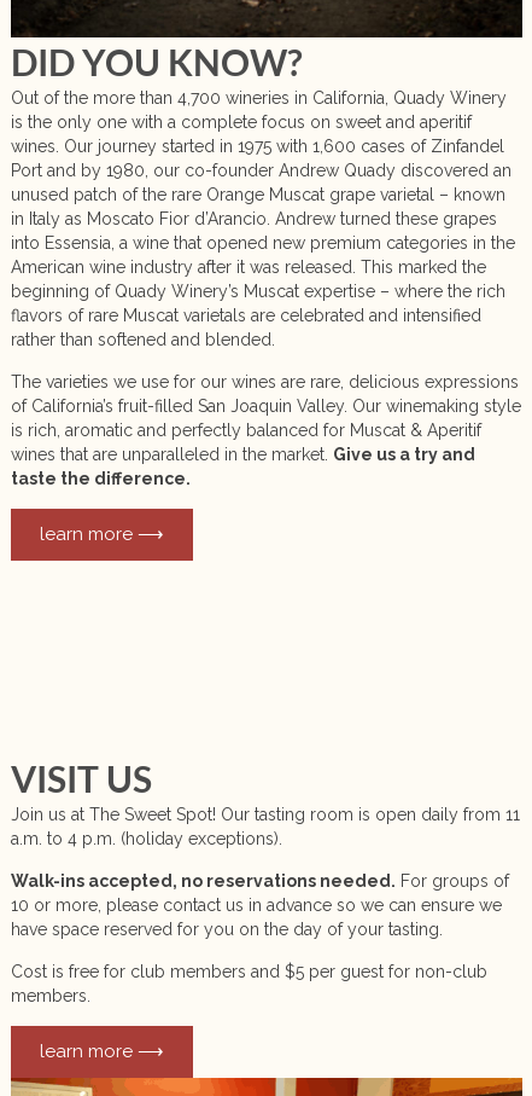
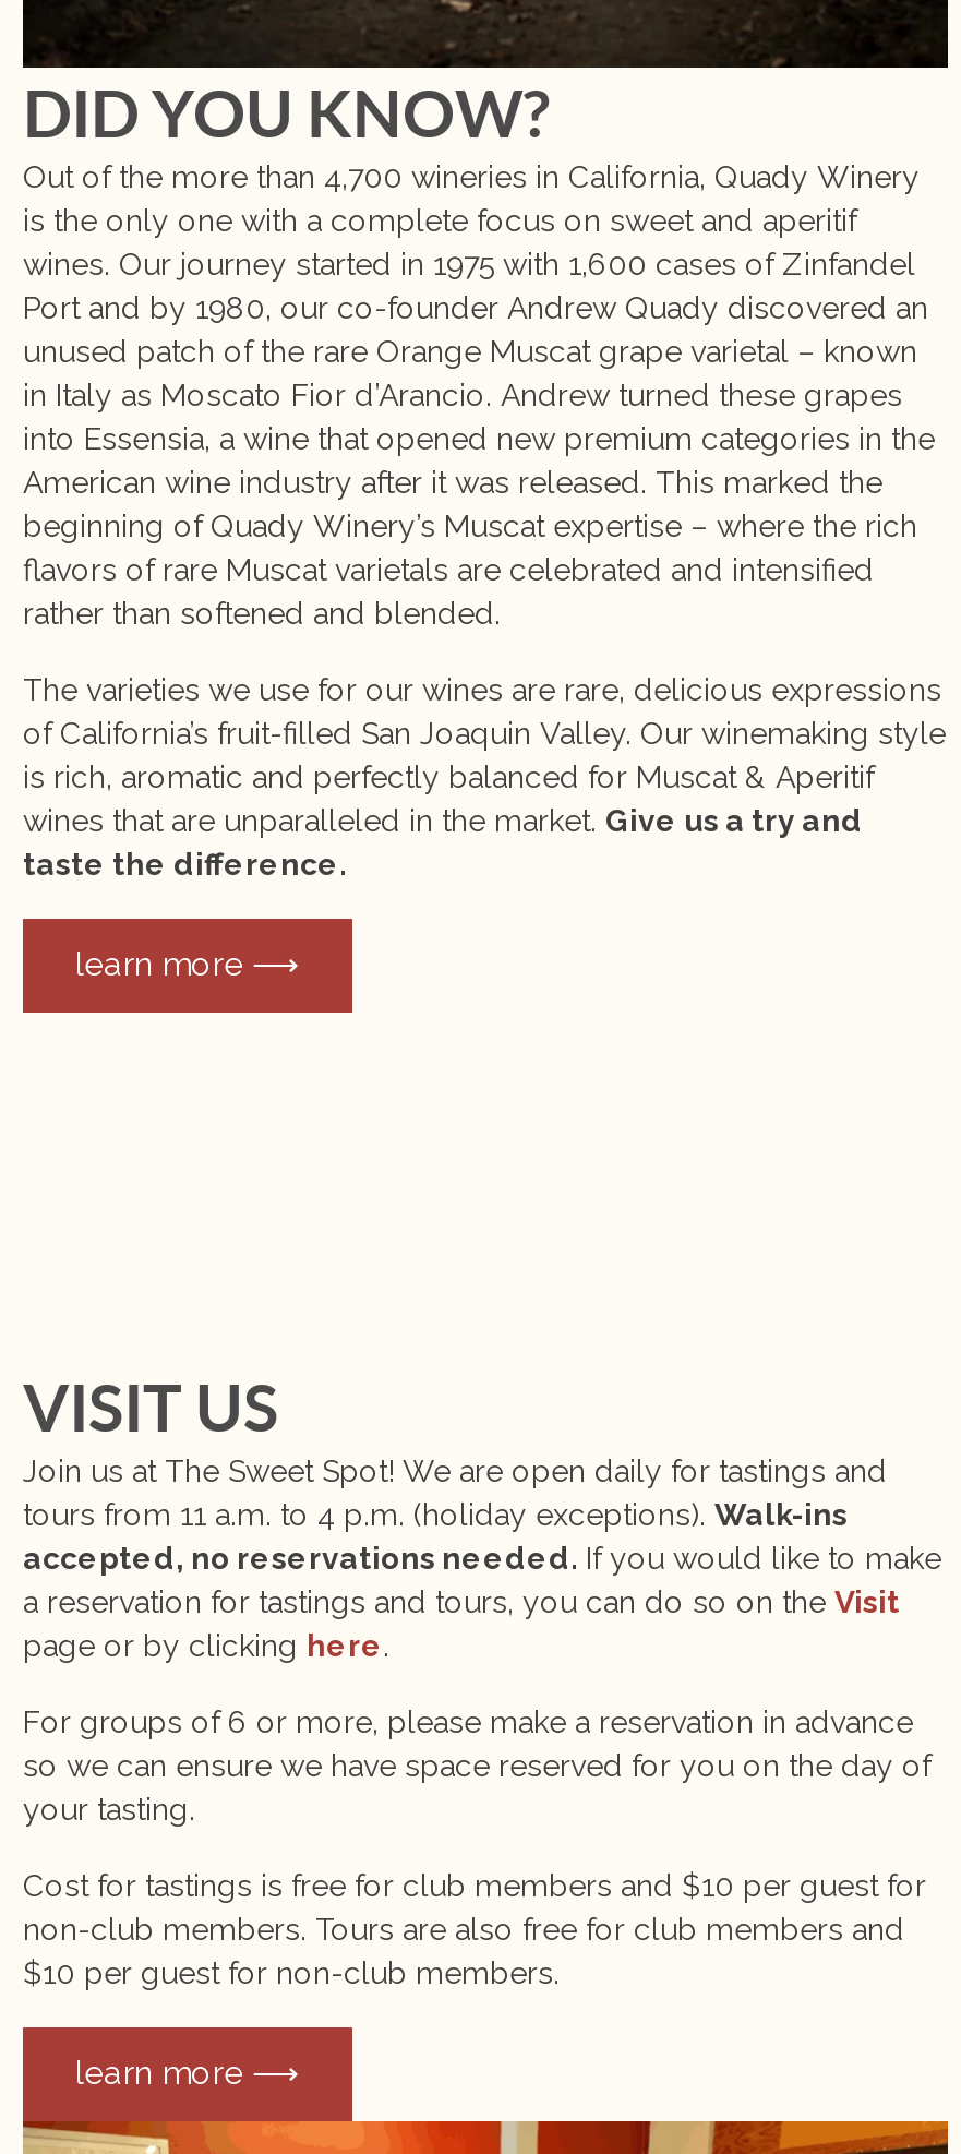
[11,805,520,848] Join us at The Sweet Spot! Our tasting room is open daily from 11 | a.m. to 4 p.m. (holiday exceptions). -> [23,1454,941,1663] Join us at The Sweet Spot! We are open daily for tastings and | tours from 11 a.m. to 4 p.m. (holiday exceptions). Walk-ins | accepted, no reservations needed. If you would like to make | a reservation for tastings and tours, you can do so on the Visit | page or by clicking here.
[11,871,509,939] Walk-ins accepted, no reservations needed. For groups of | 10 or more, please contact us in advance so we can ensure we | have space reserved for you on the day of your tasting. -> [23,1705,930,1827] For groups of 6 or more, please make a reservation in advance | so we can ensure we have space reserved for you on the day of | your tasting.
[11,962,487,1005] Cost is free for club members and $5 per guest for non-club | members. -> [23,1868,926,1991] Cost for tastings is free for club members and $10 per guest for | non-club members. Tours are also free for club members and | $10 per guest for non-club members.

